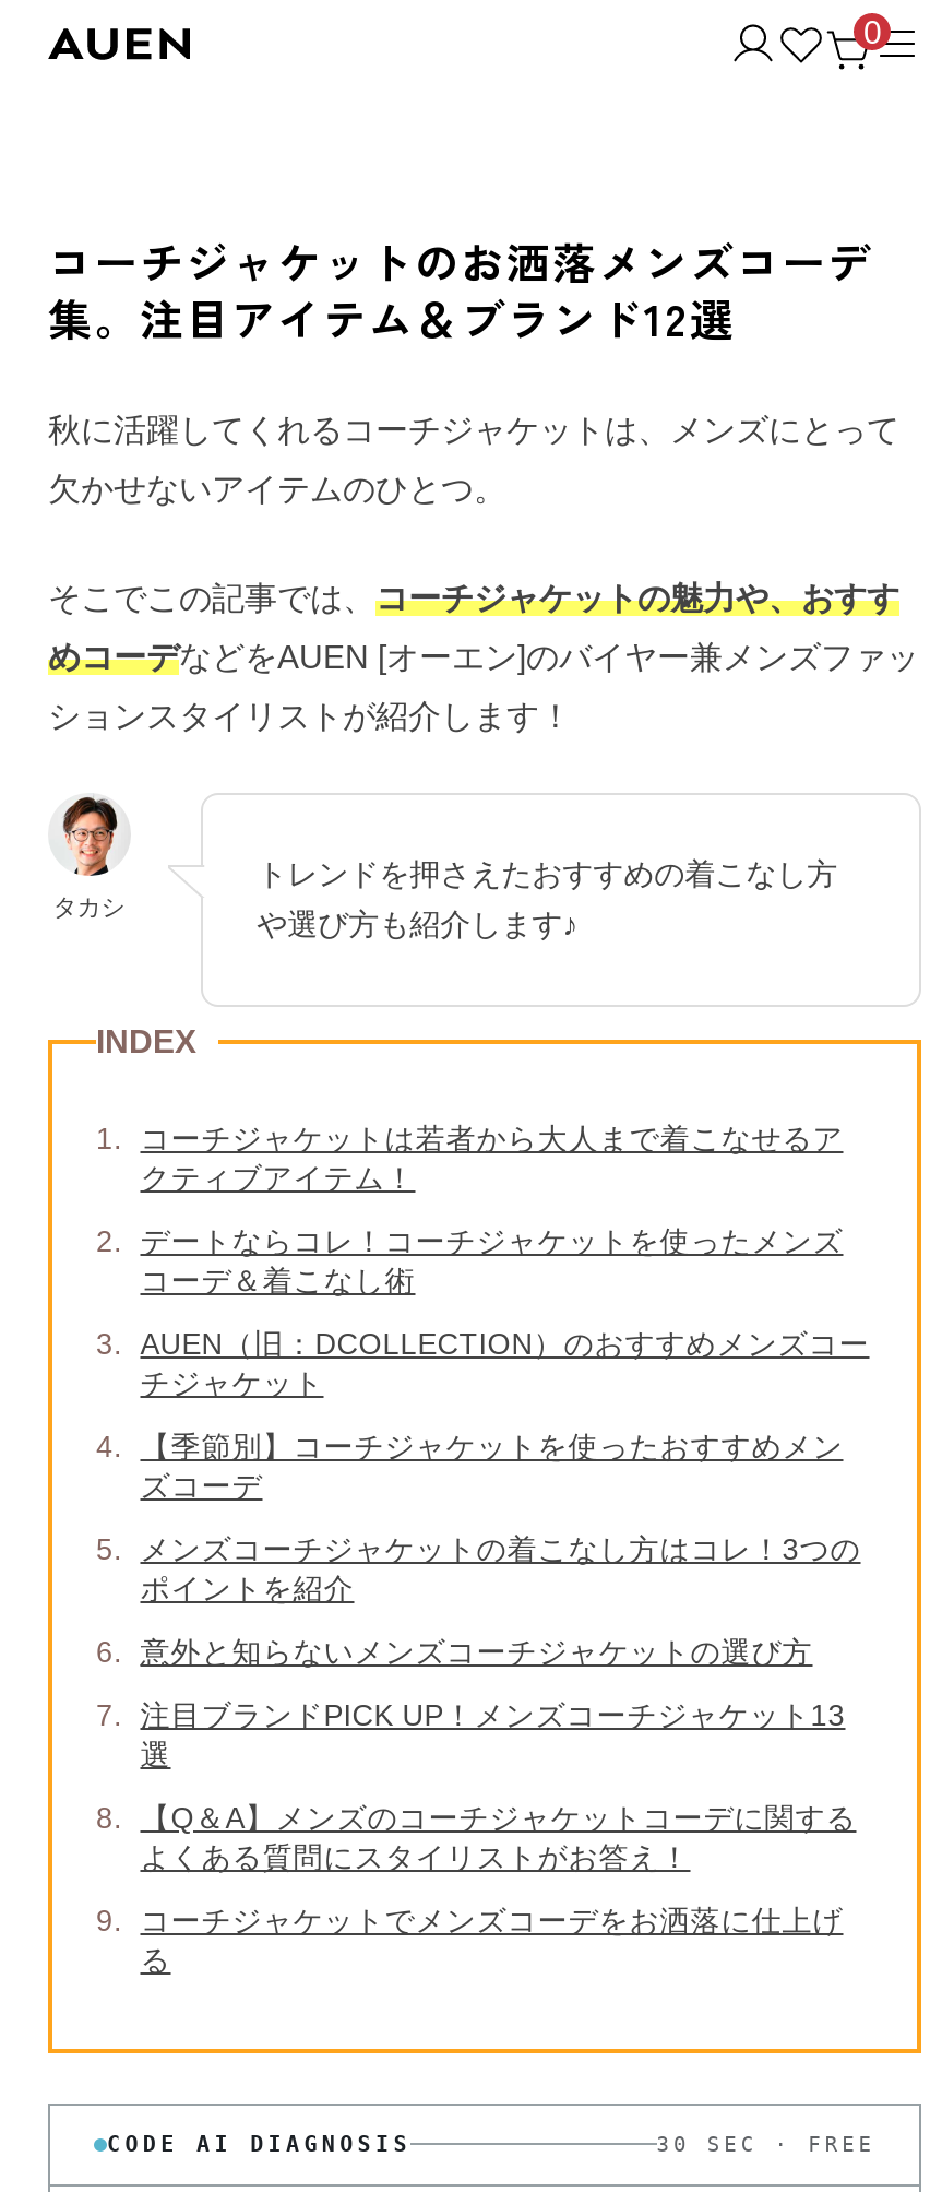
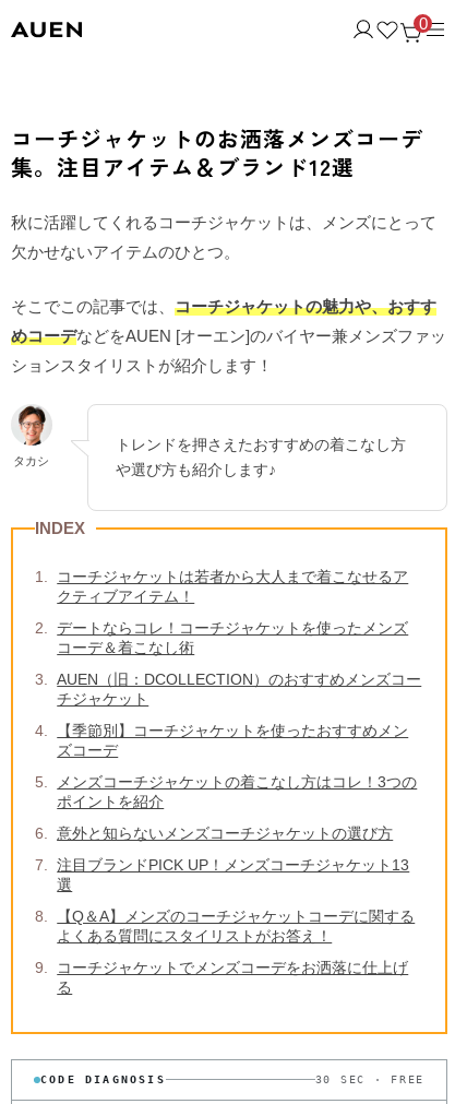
[107,2131,411,2155] CODE AI DIAGNOSIS -> [40,1073,166,1085] CODE DIAGNOSIS

